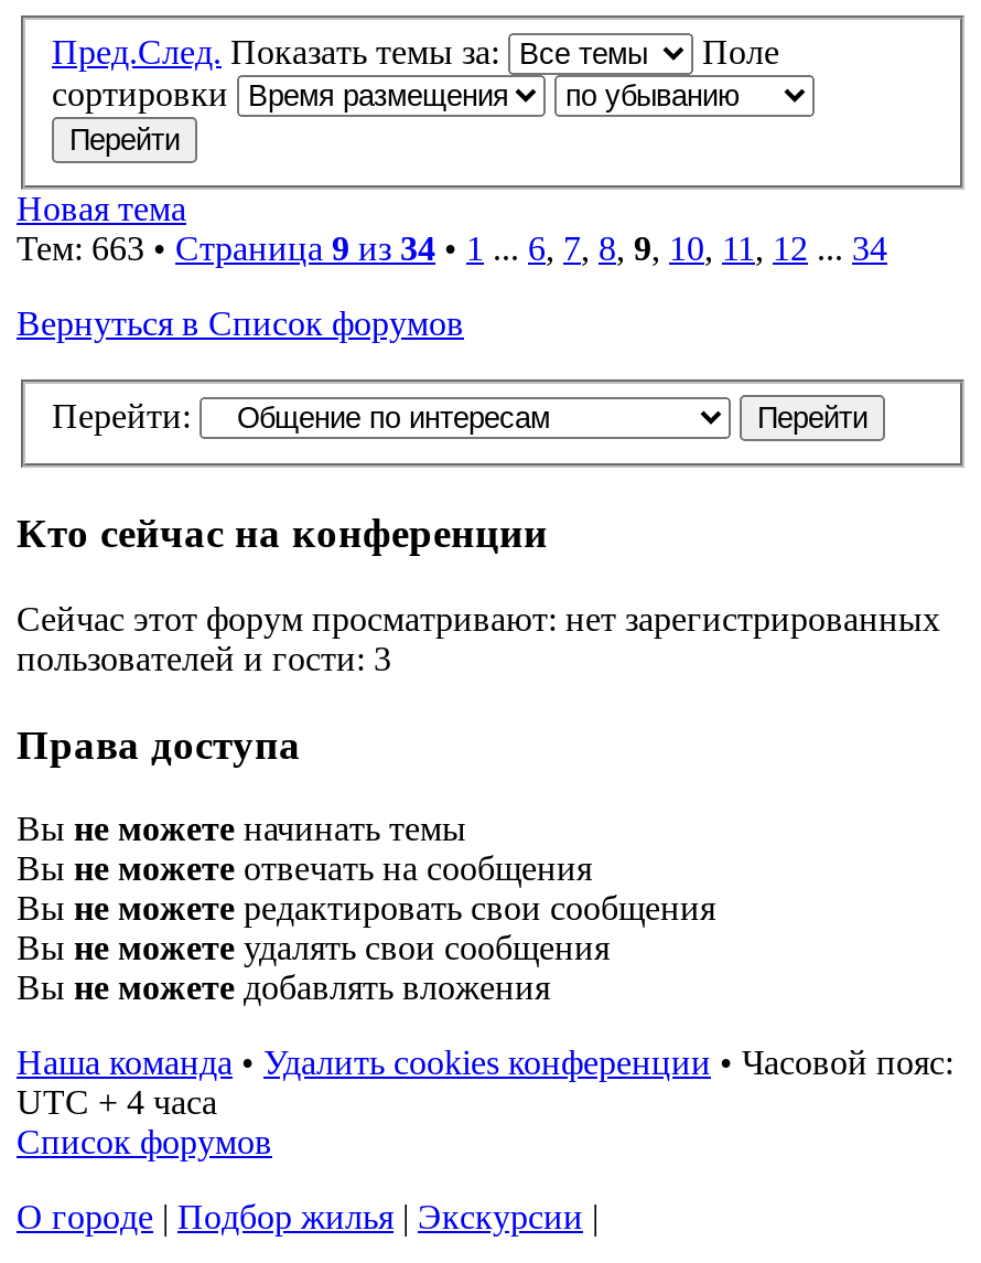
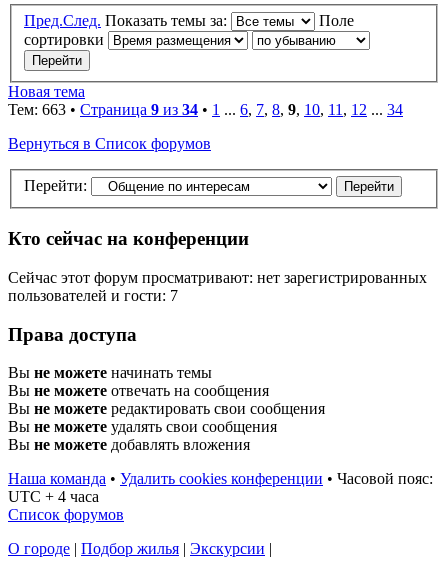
[17,640,391,677] пользователей и гости: 3 -> [8,287,178,304] пользователей и гости: 7

